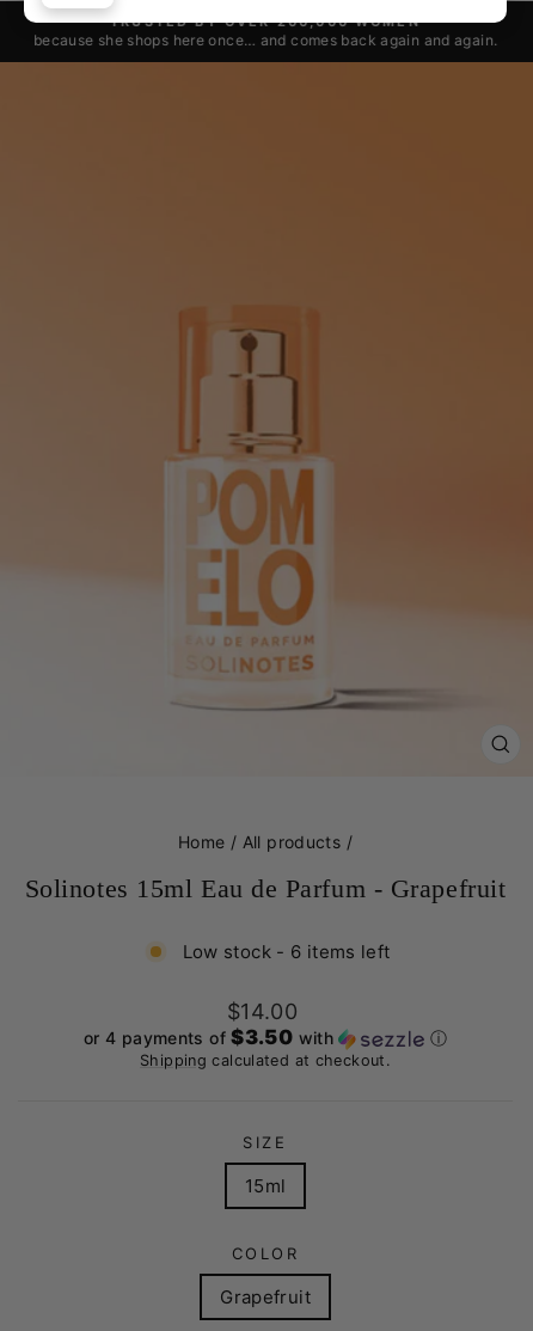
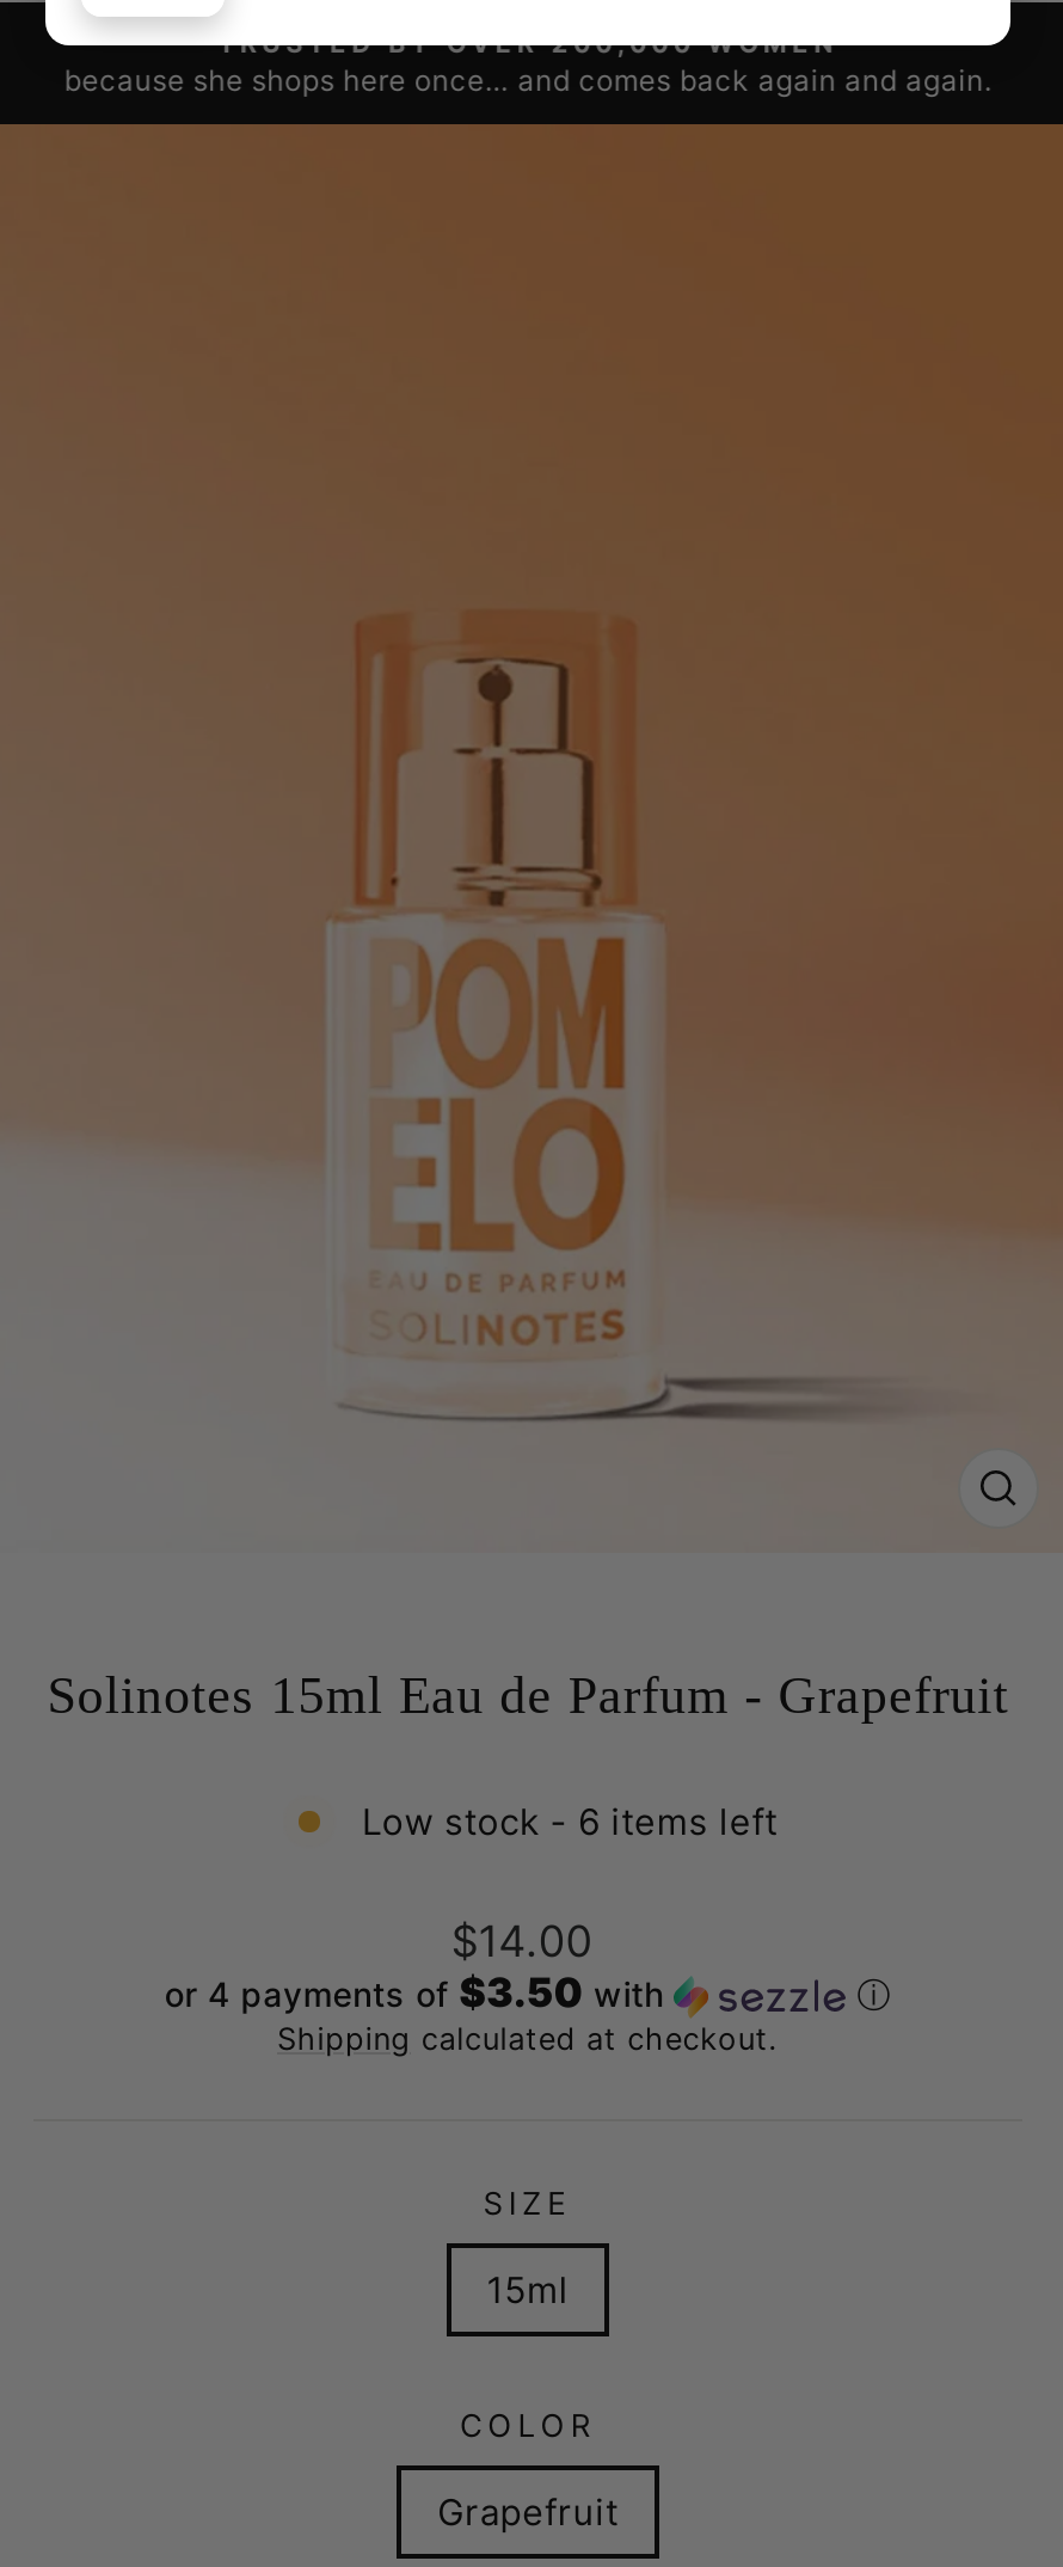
[178,831,352,851] Home / All products / -> none

